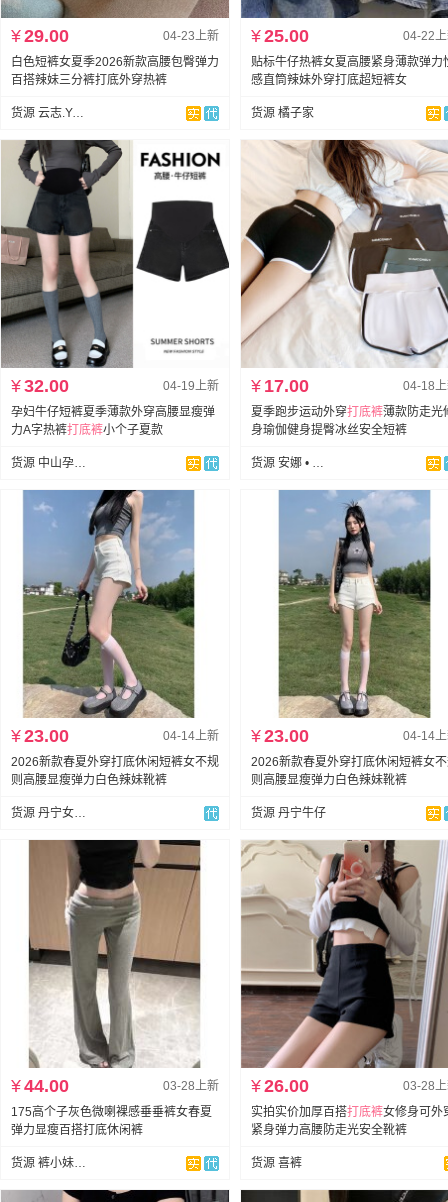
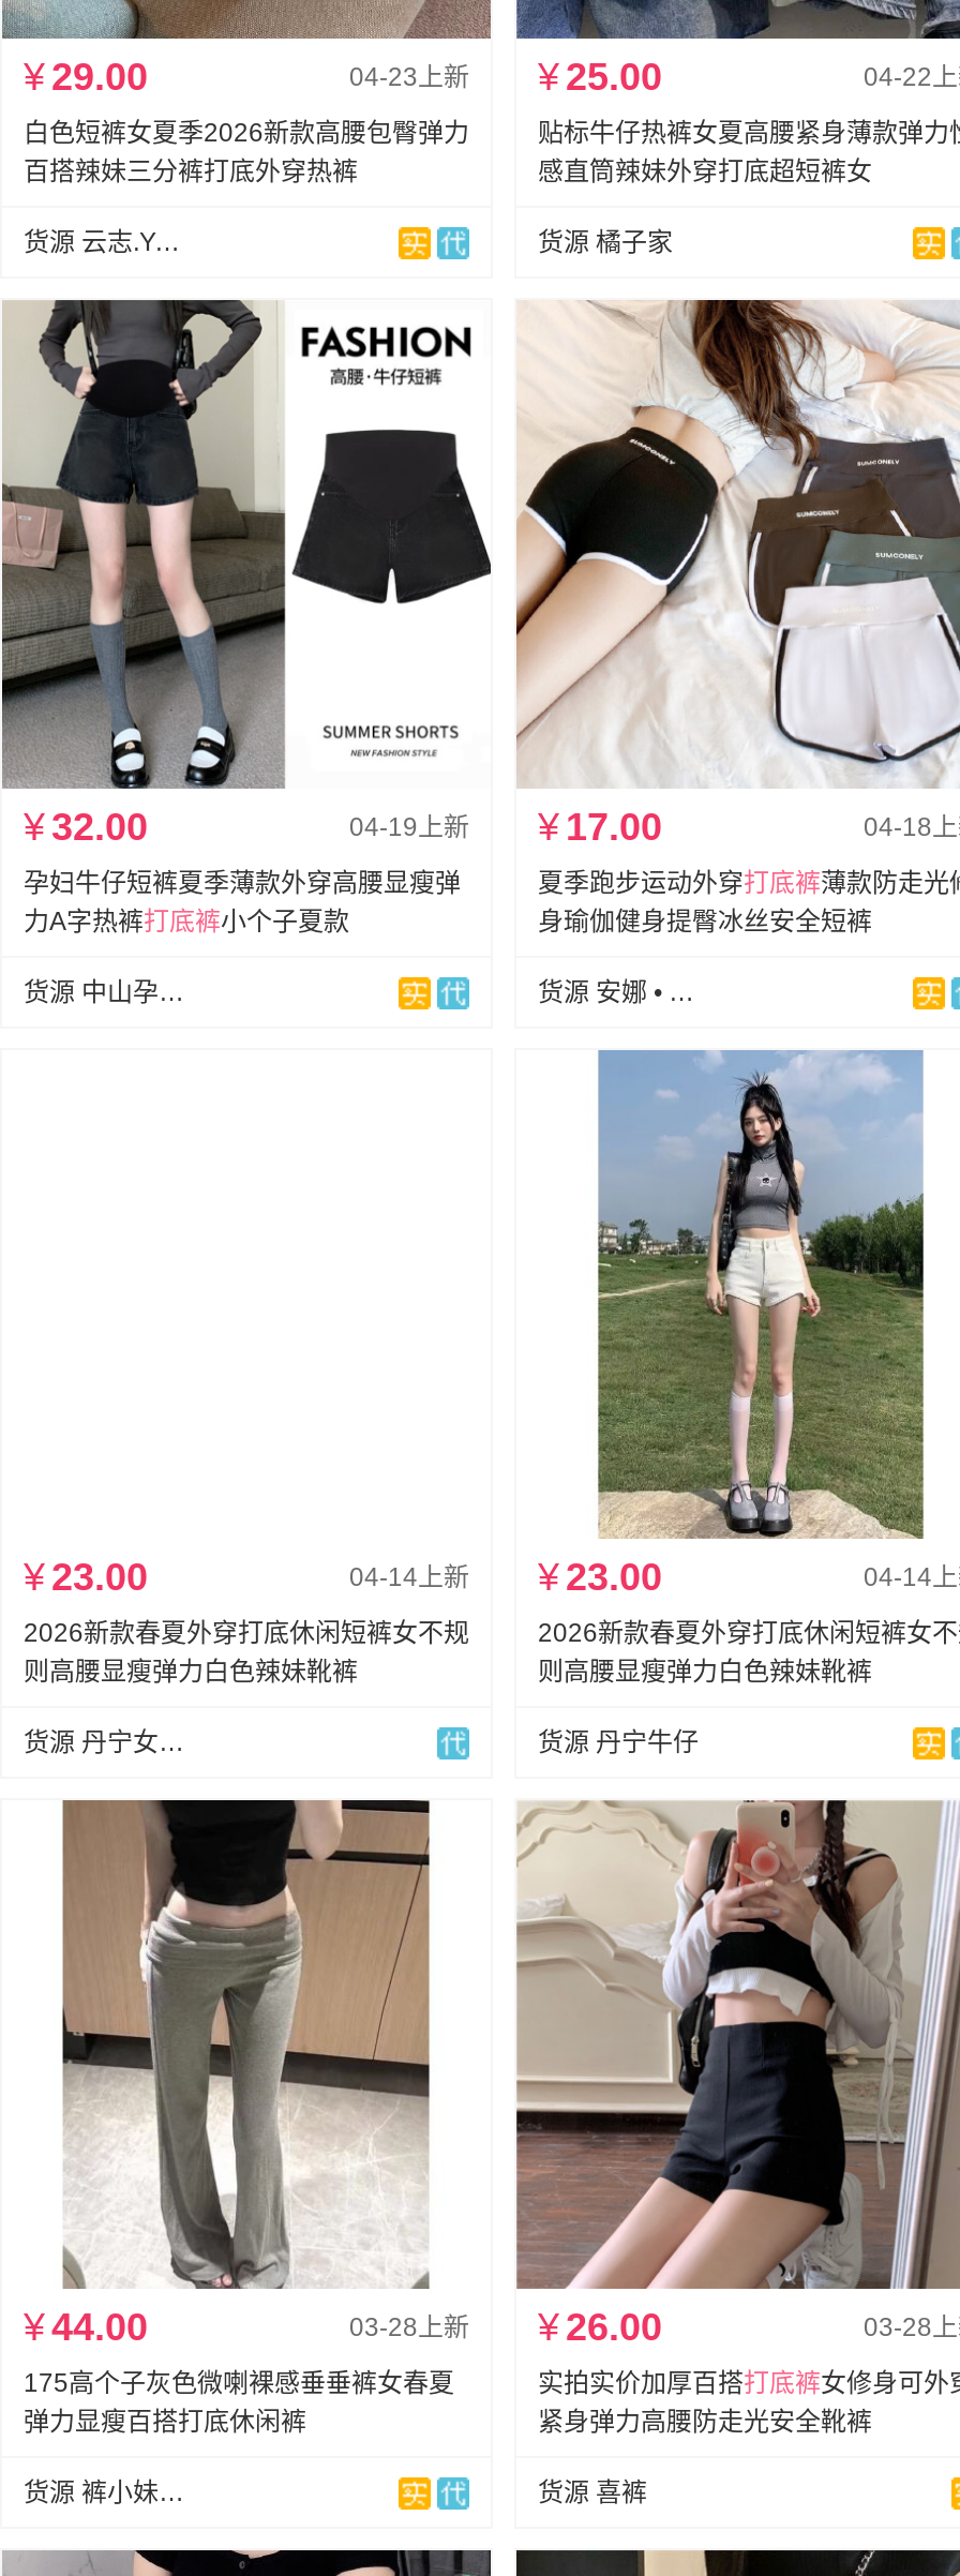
[22,489,196,719] [image] -> none

